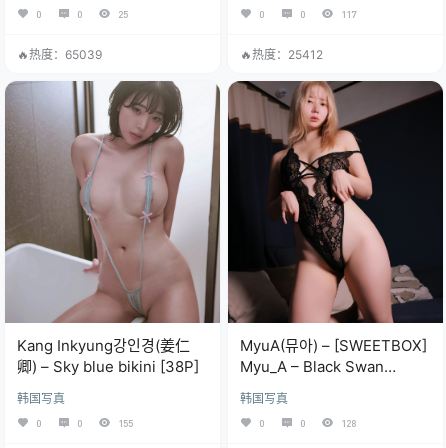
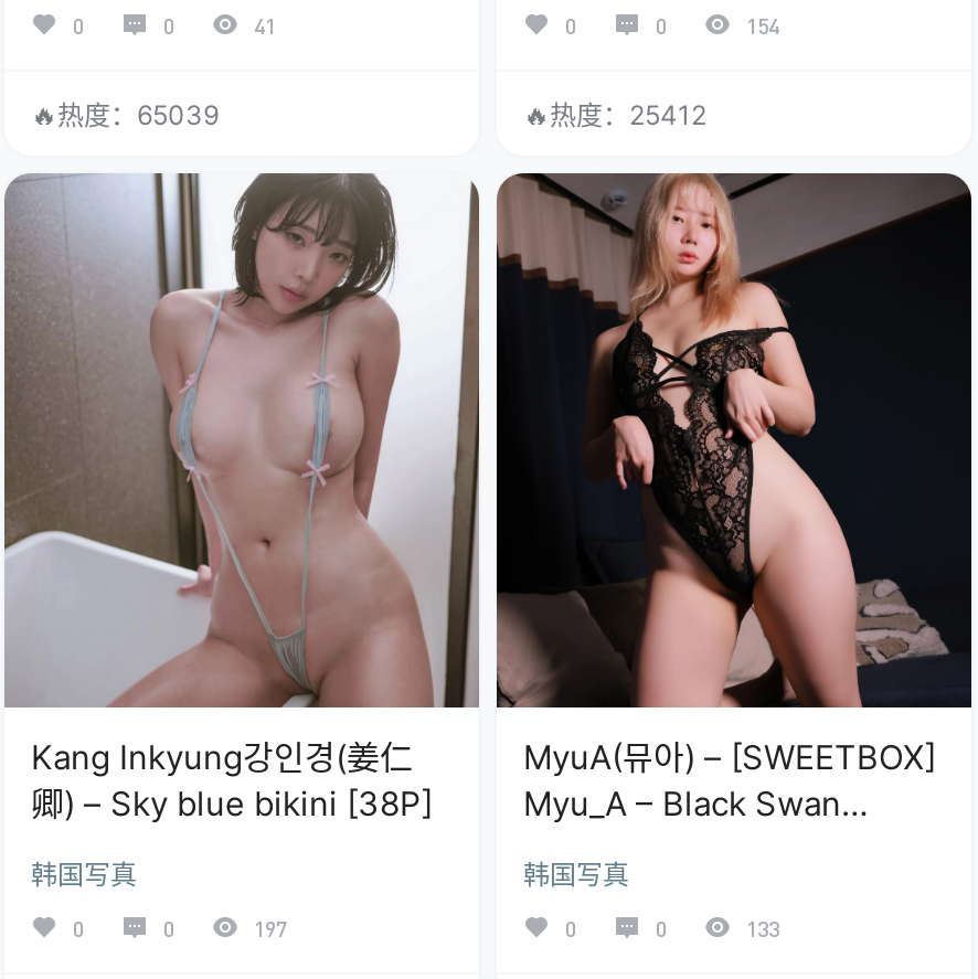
[118,8,128,20] 25 -> [254,12,276,38] 41
[341,8,356,20] 117 -> [746,12,779,38] 154
[118,417,133,429] 155 -> [254,915,287,941] 197
[341,417,356,429] 128 -> [746,915,779,941] 133

